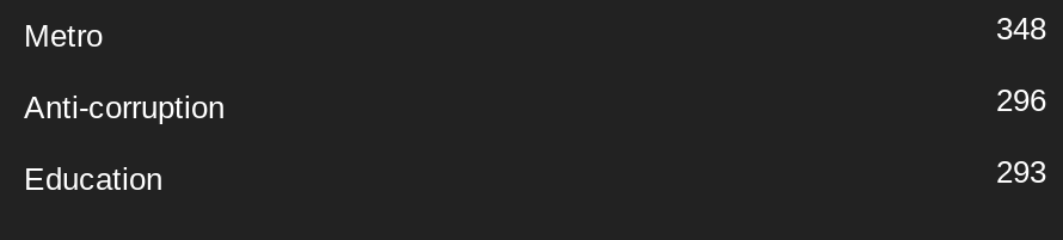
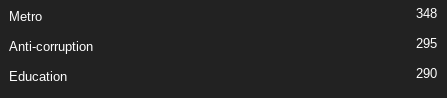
[996,84,1046,119] 296 -> [416,36,437,51] 295
[996,155,1046,191] 293 -> [416,66,437,81] 290

